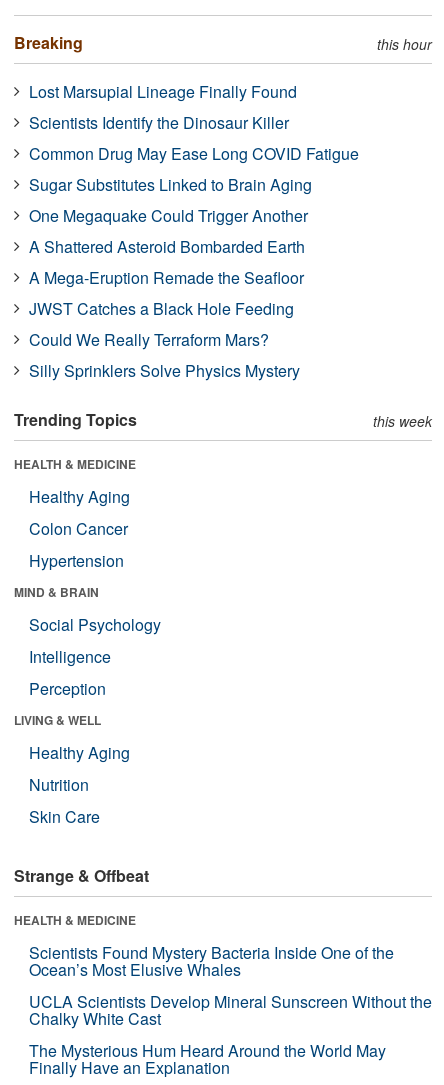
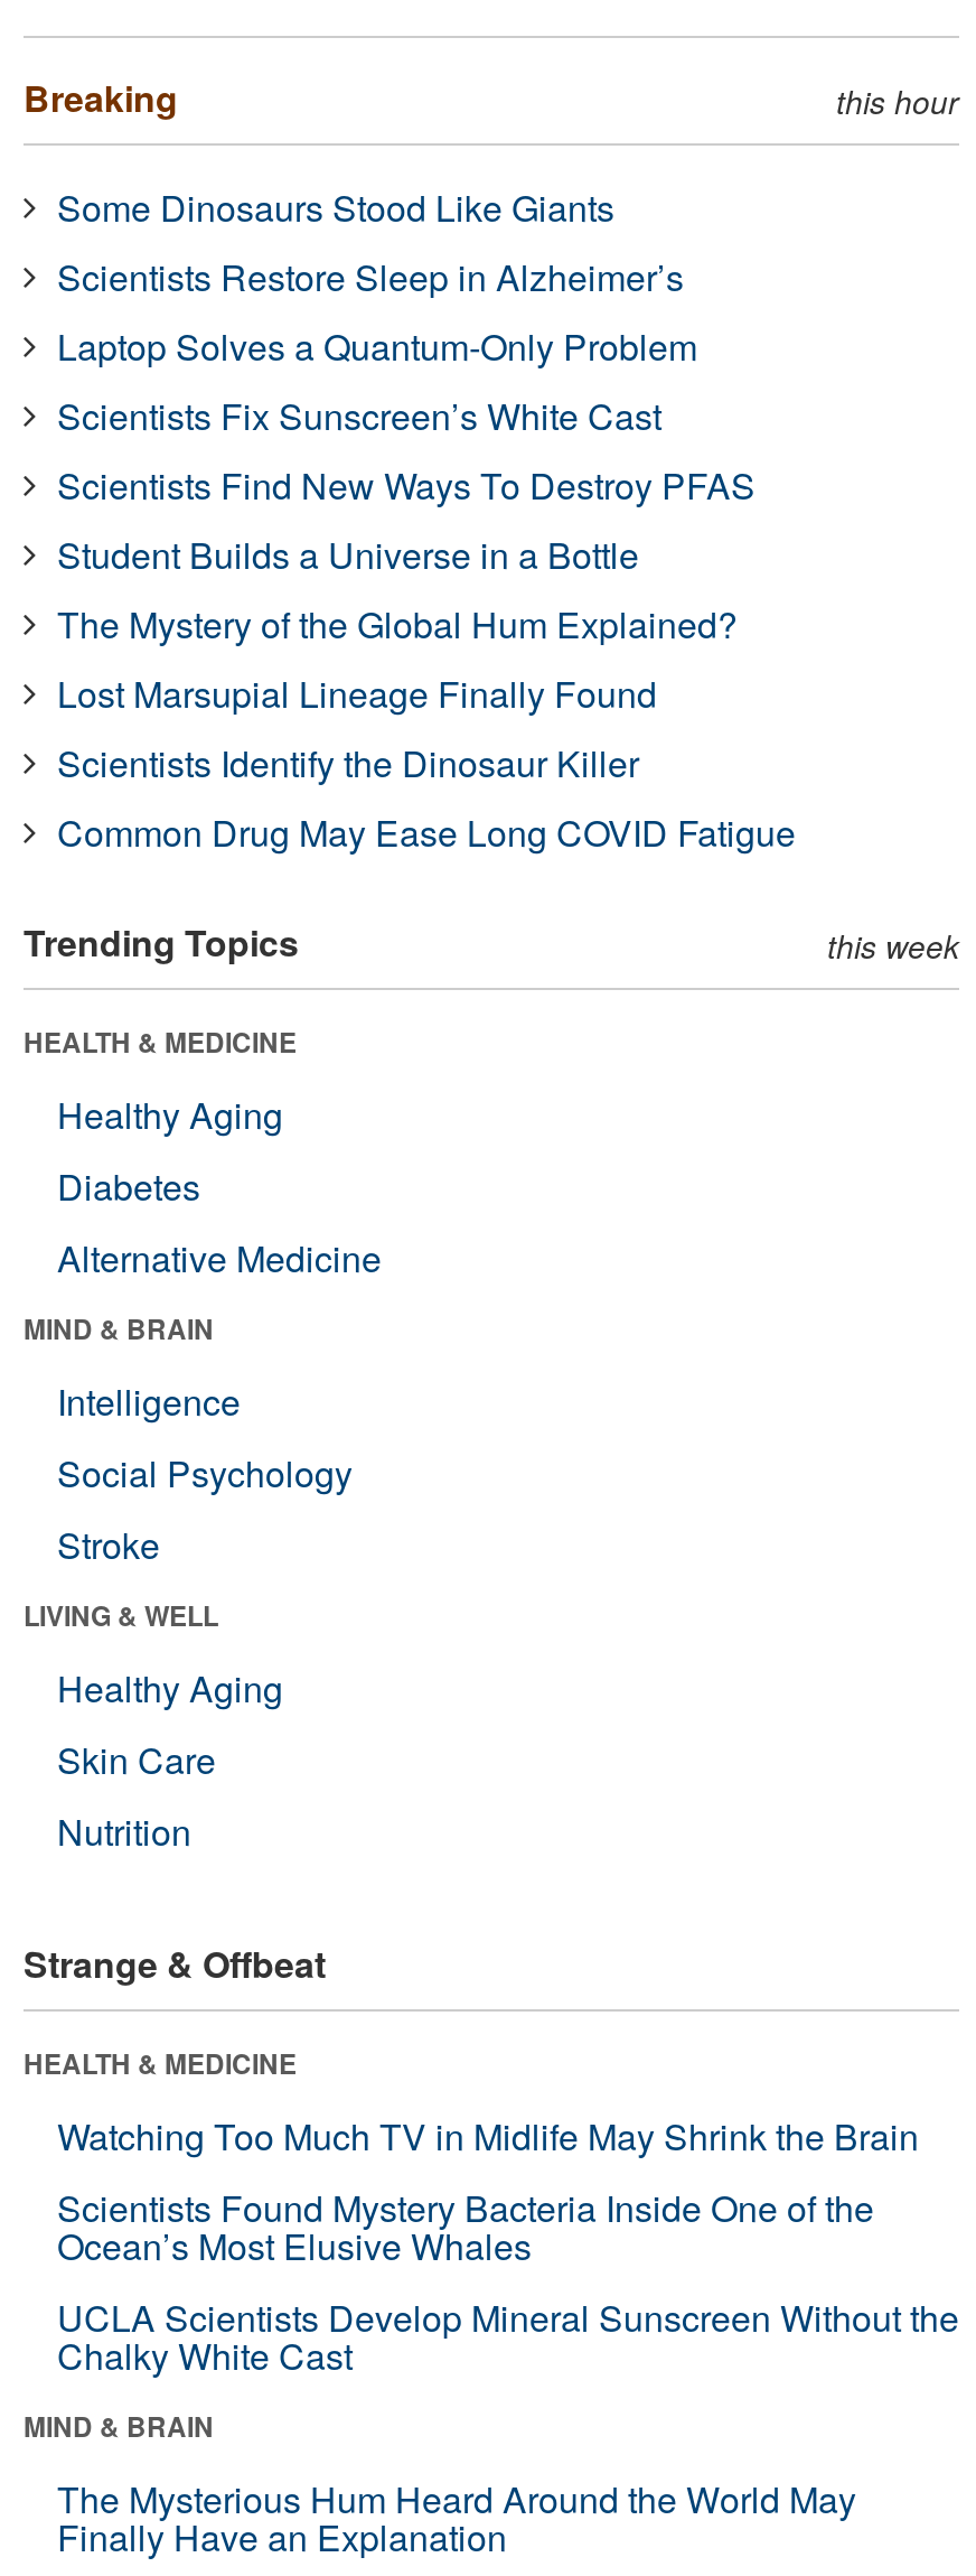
none -> [57,181,756,649] Some Dinosaurs Stood Like Giants | Scientists Restore Sleep in Alzheimer’s | Laptop Solves a Quantum-Only Problem | Scientists Fix Sunscreen’s White Cast | Scientists Find New Ways To Destroy PFAS | Student Builds a Universe in a Bottle | The Mystery of the Global Hum Explained?
moved [29,80,359,165] -> [57,667,796,857]: Lost Marsupial Lineage Finally Found | Scientists Identify the Dinosaur Killer | Common Drug May Ease Long COVID Fatigue
[29,173,312,382] Sugar Substitutes Linked to Brain Aging | One Megaquake Could Trigger Another | A Shattered Asteroid Bombarded Earth | A Mega-Eruption Remade the Seafloor | JWST Catches a Black Hole Feeding | Could We Really Terraform Mars? | Silly Sprinklers Solve Physics Mystery -> none
[29,517,128,572] Colon Cancer | Hypertension -> [57,1160,382,1283] Diabetes | Alternative Medicine
moved [29,645,111,668] -> [57,1375,241,1426]: Intelligence
[29,677,106,700] Perception -> [57,1518,160,1570] Stroke
moved [29,805,100,828] -> [57,1733,216,1785]: Skin Care
none -> [57,2110,919,2161] Watching Too Much TV in Midlife May Shrink the Brain
none -> [24,2405,214,2446] MIND & BRAIN

